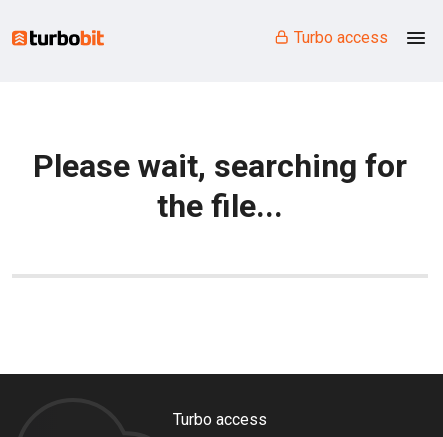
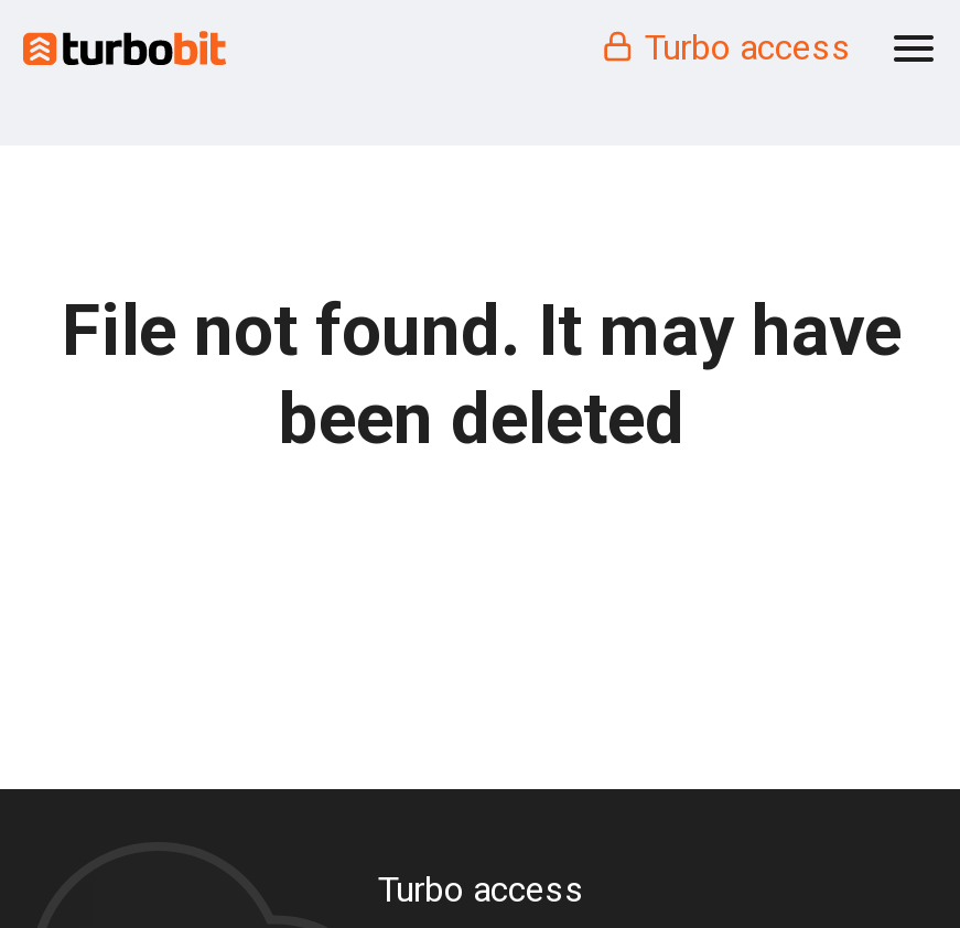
[33,147,407,225] Please wait, searching for | the file... -> [62,289,902,461] File not found. It may have | been deleted

